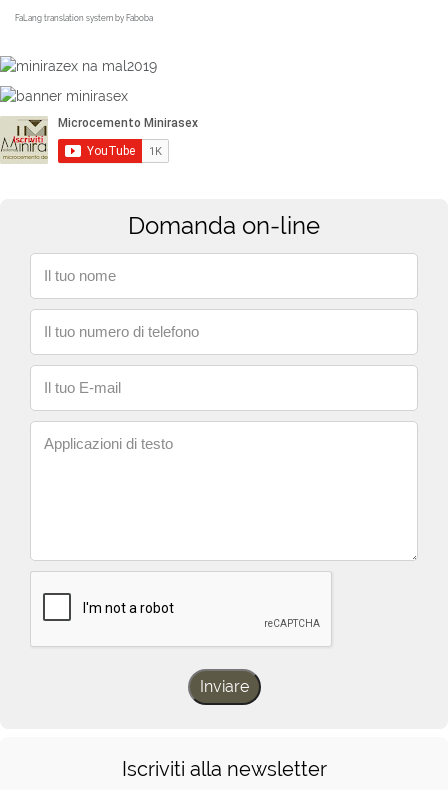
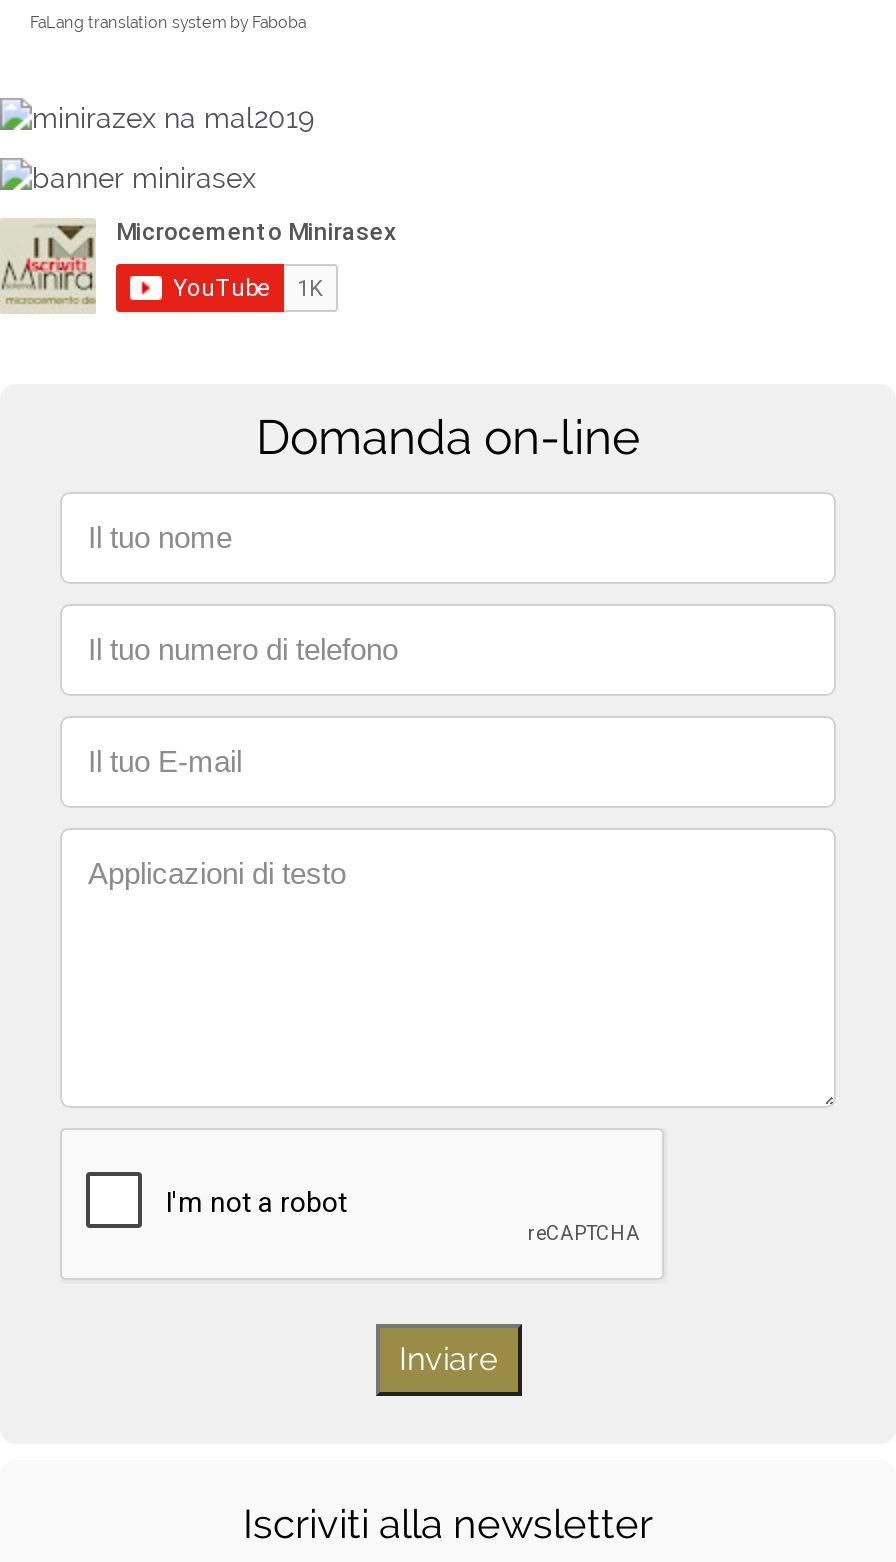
[188,669,262,706] [image] -> [374,1322,524,1398] [image]

